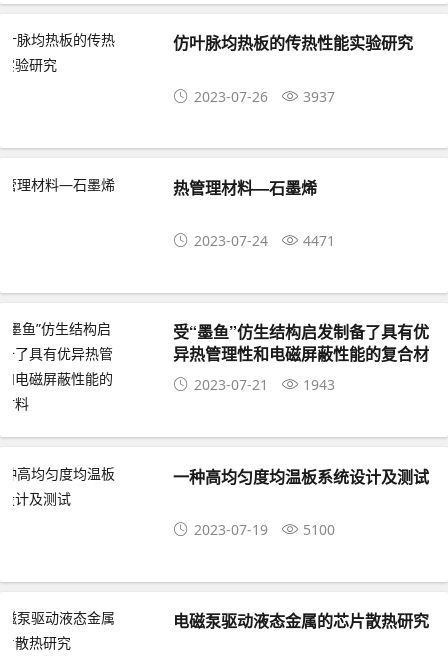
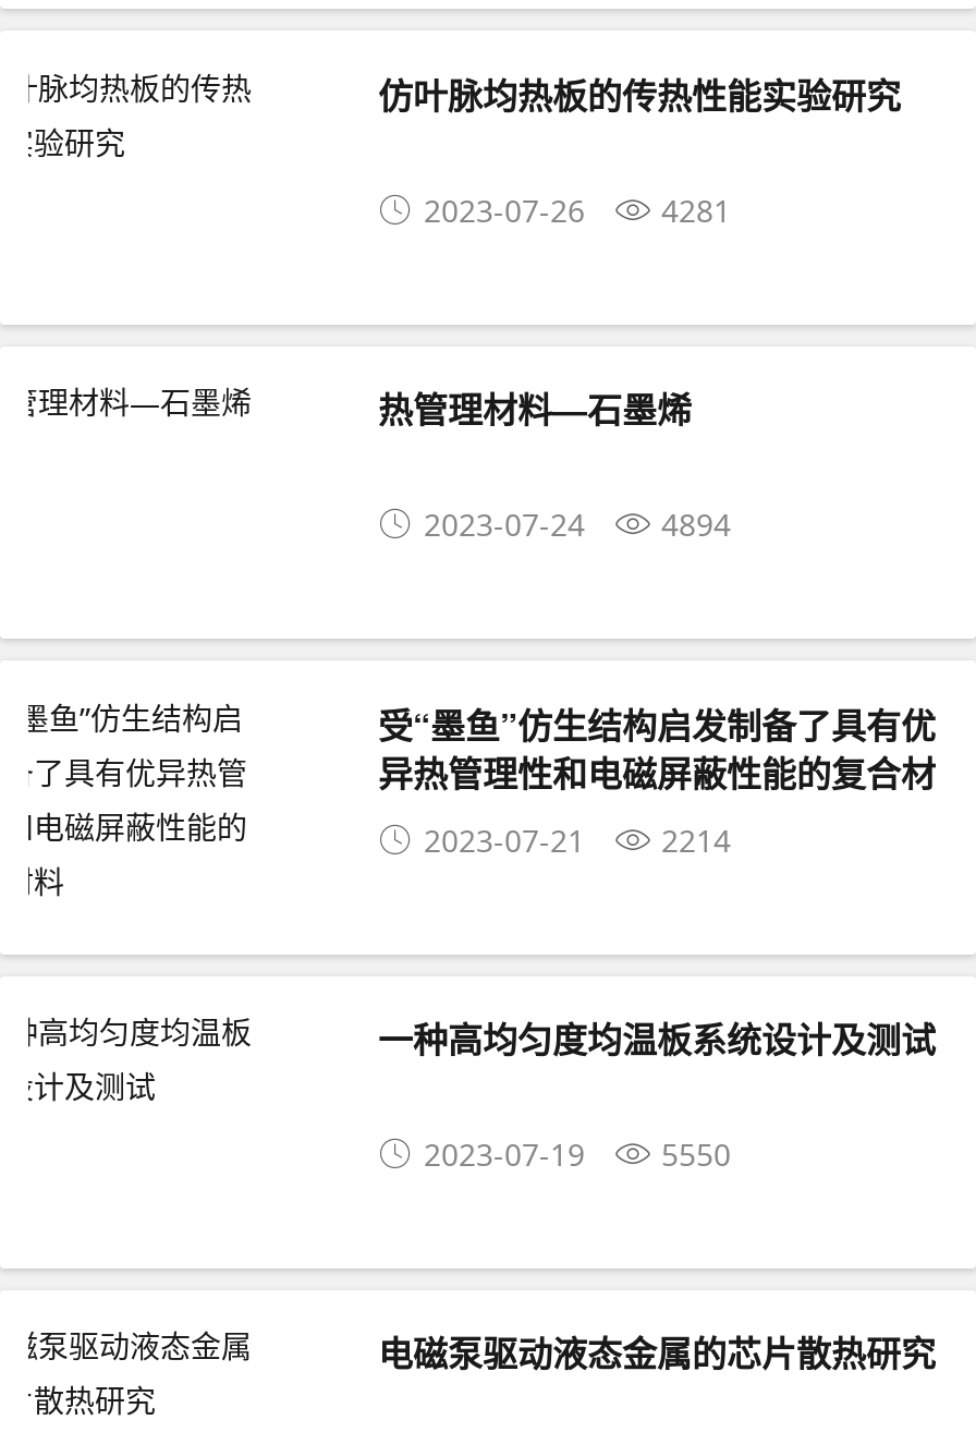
[194,87,335,106] 2023-07-26 3937 -> [424,190,731,231] 2023-07-26 4281
[194,231,335,250] 2023-07-24 4471 -> [424,505,731,546] 2023-07-24 4894
[173,364,335,394] 料 2023-07-21 1943 -> [378,795,731,861] 料 2023-07-21 2214
[194,520,335,539] 2023-07-19 5100 -> [424,1134,731,1176] 2023-07-19 5550

